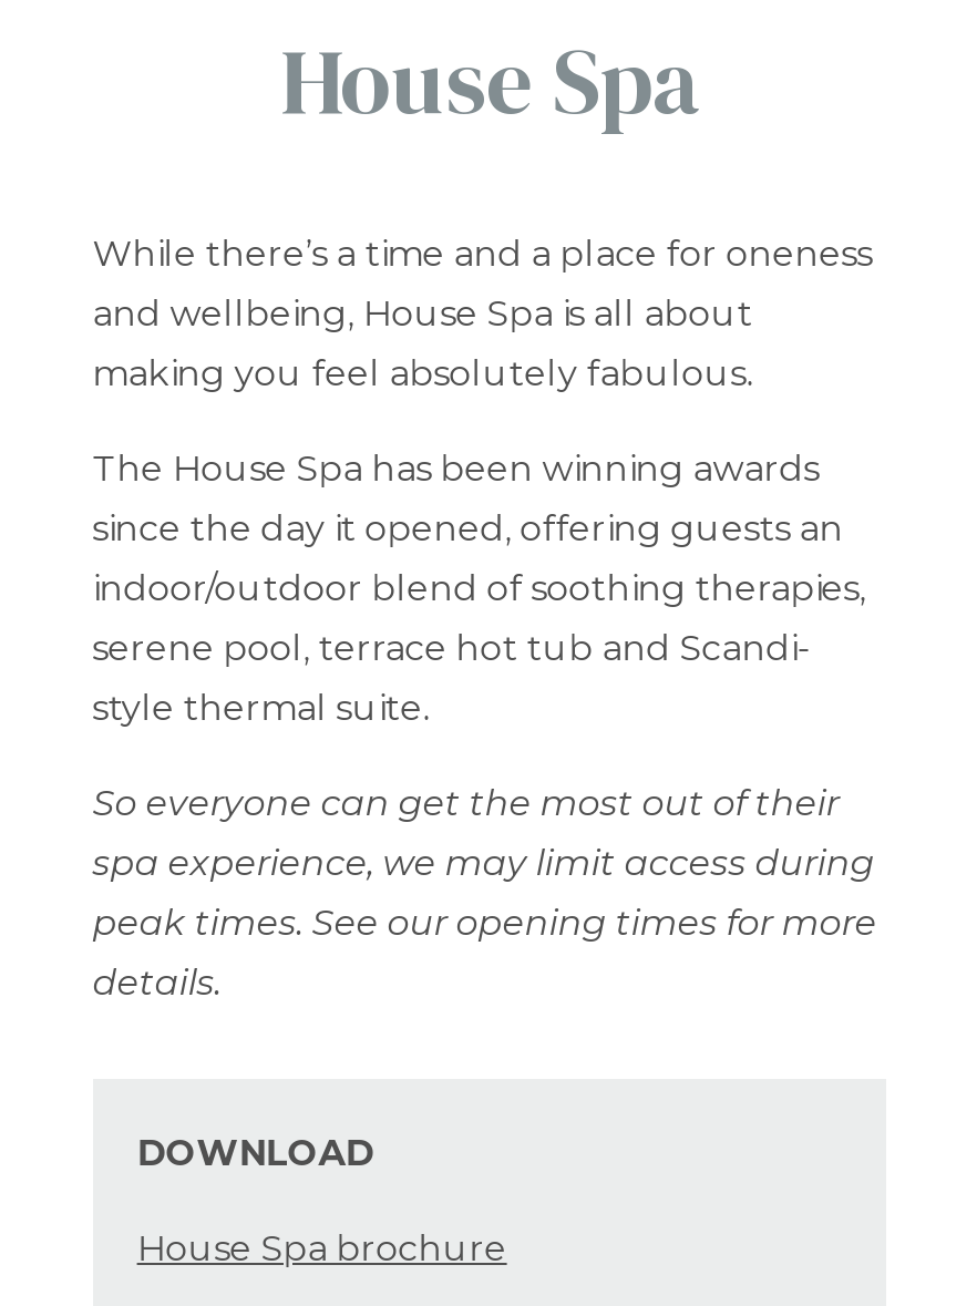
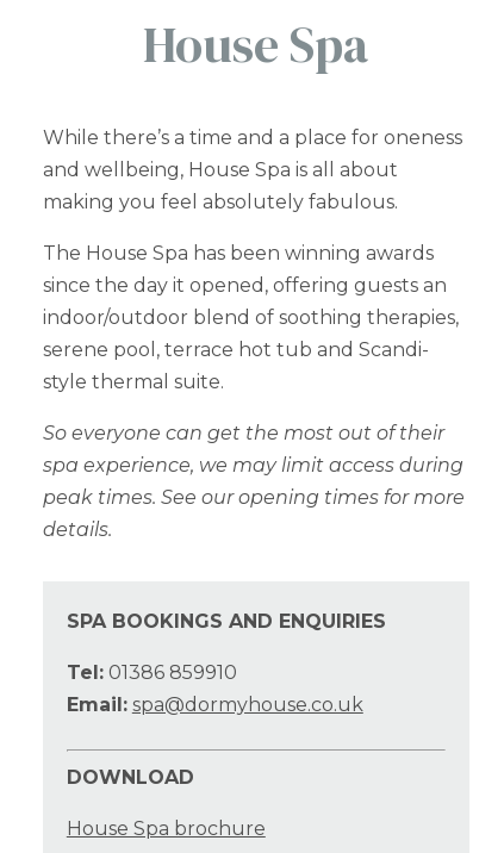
none -> [66,610,386,716] SPA BOOKINGS AND ENQUIRIES | Tel: 01386 859910 | Email: spa@dormyhouse.co.uk

